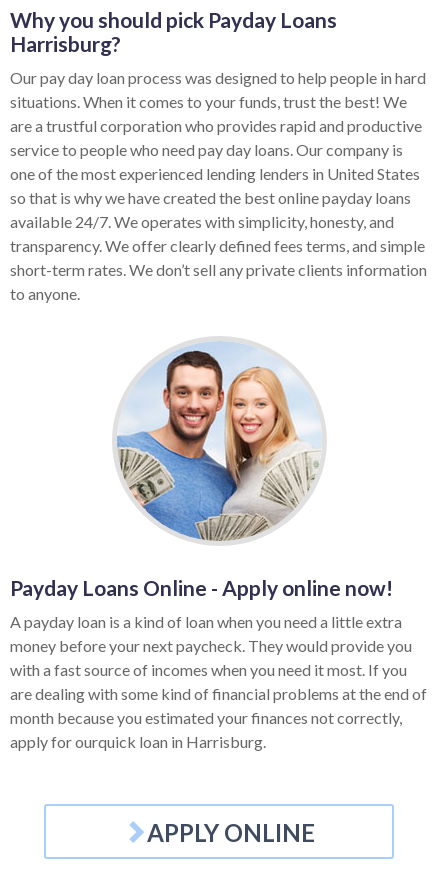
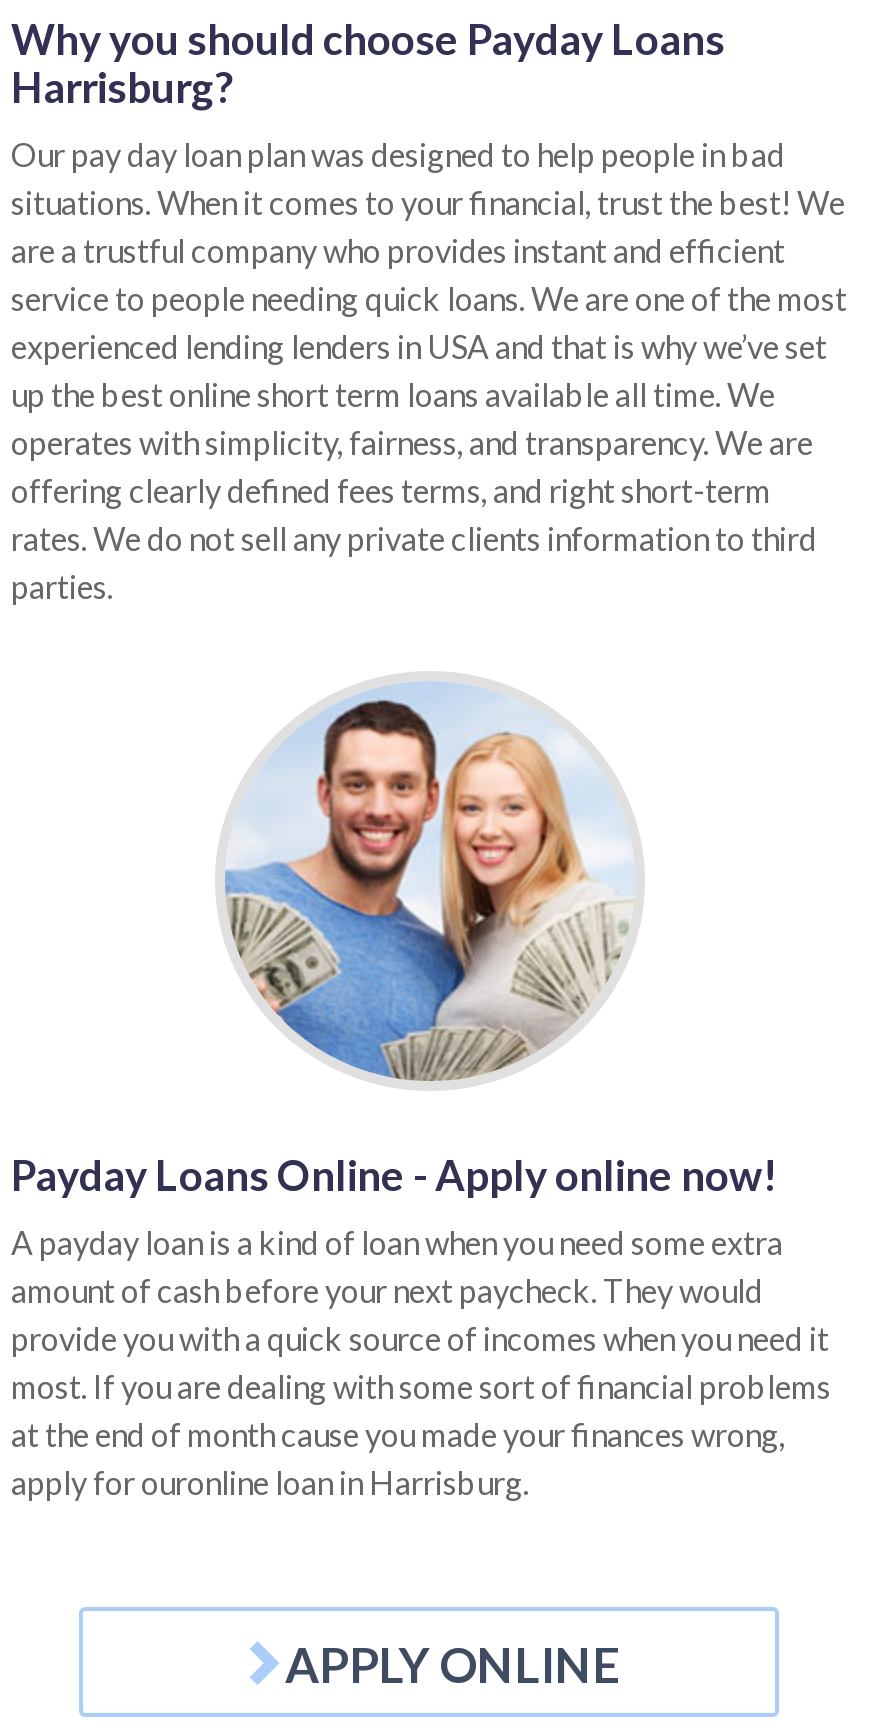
[10,7,337,32] Why you should pick Payday Loans -> [11,13,725,63] Why you should choose Payday Loans
[10,68,427,303] Our pay day loan process was designed to help people in hard | situations. When it comes to your funds, trust the best! We | are a trustful corporation who provides rapid and productive | service to people who need pay day loans. Our company is | one of the most experienced lending lenders in United States | so that is why we have created the best online payday loans | available 24/7. We operates with simplicity, honesty, and | transparency. We offer clearly defined fees terms, and simple | short-term rates. We don’t sell any private clients information | to anyone. -> [11,135,847,605] Our pay day loan plan was designed to help people in bad | situations. When it comes to your financial, trust the best! We | are a trustful company who provides instant and efficient | service to people needing quick loans. We are one of the most | experienced lending lenders in USA and that is why we’ve set | up the best online short term loans available all time. We | operates with simplicity, fairness, and transparency. We are | offering clearly defined fees terms, and right short-term | rates. We do not sell any private clients information to third | parties.
[10,612,427,751] A payday loan is a kind of loan when you need a little extra | money before your next paycheck. They would provide you | with a fast source of incomes when you need it most. If you | are dealing with some kind of financial problems at the end of | month because you estimated your finances not correctly, | apply for ourquick loan in Harrisburg. -> [11,1223,831,1501] A payday loan is a kind of loan when you need some extra | amount of cash before your next paycheck. They would | provide you with a quick source of incomes when you need it | most. If you are dealing with some sort of financial problems | at the end of month cause you made your finances wrong, | apply for ouronline loan in Harrisburg.

